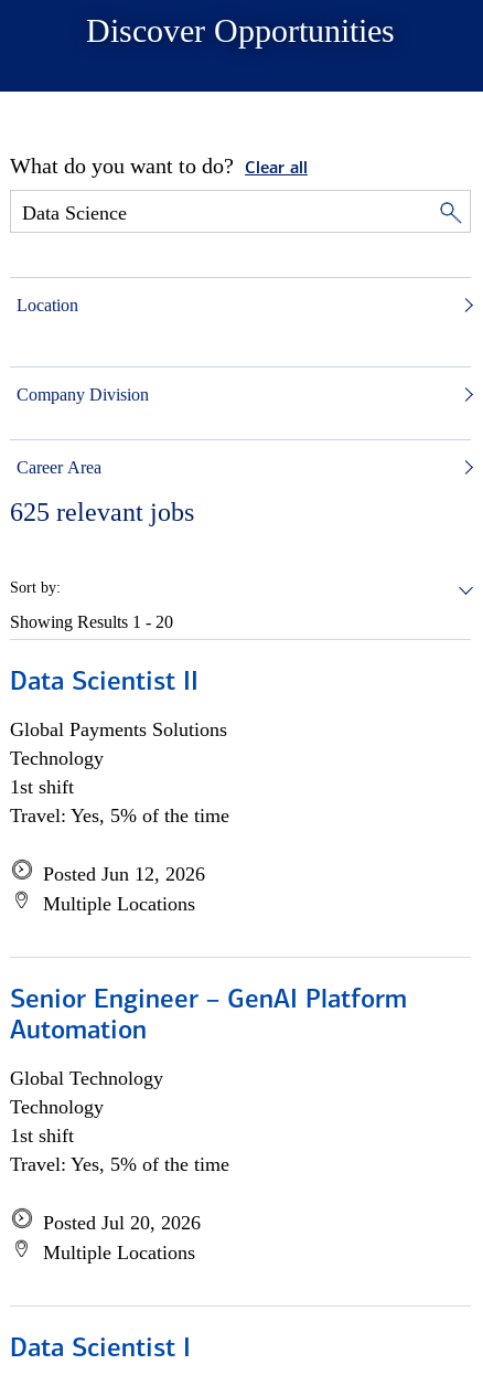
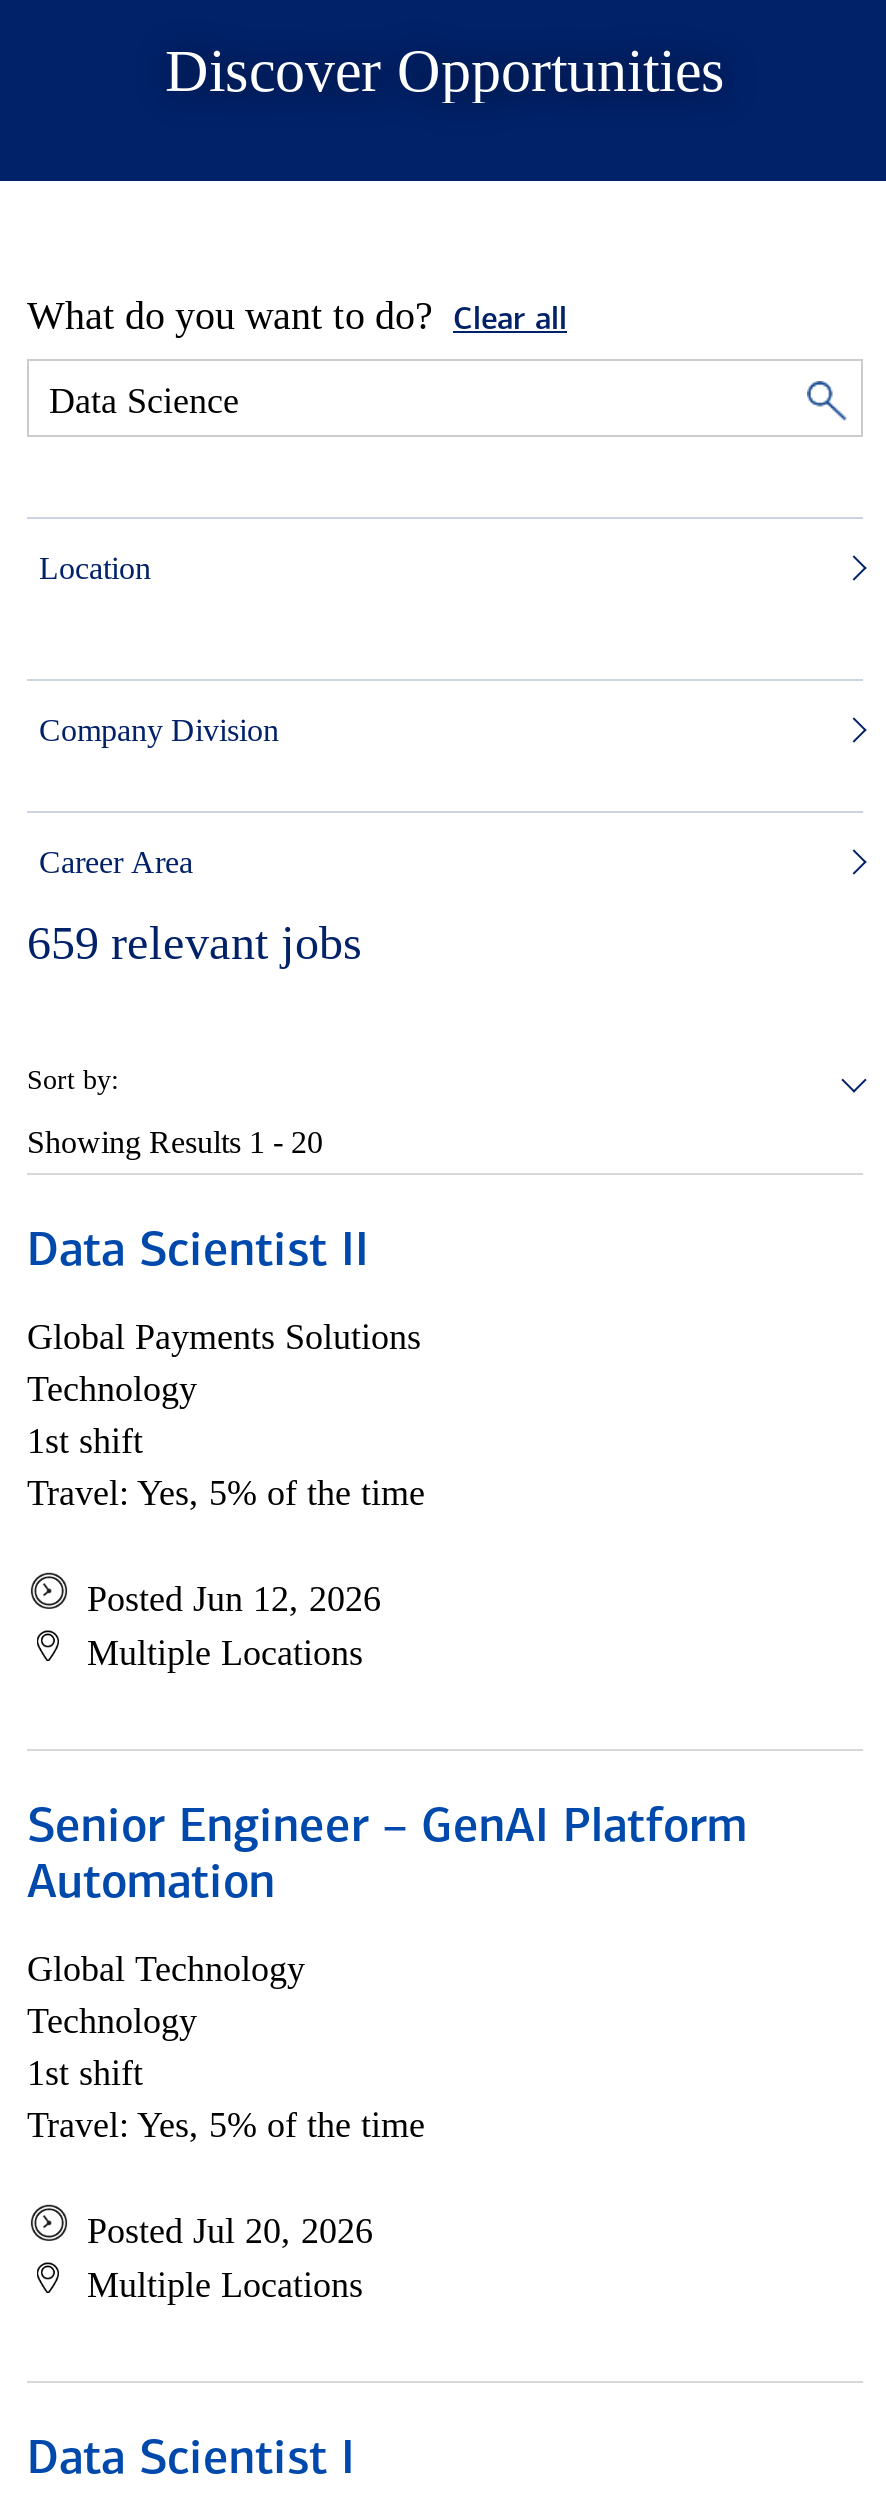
[10,498,194,526] 625 relevant jobs -> [27,917,361,969] 659 relevant jobs

